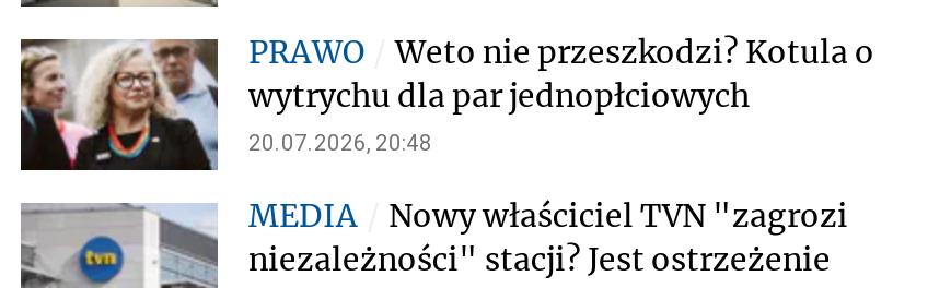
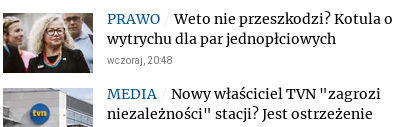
[248,131,432,155] 20.07.2026, 20:48 -> [107,55,173,66] wczoraj, 20:48

